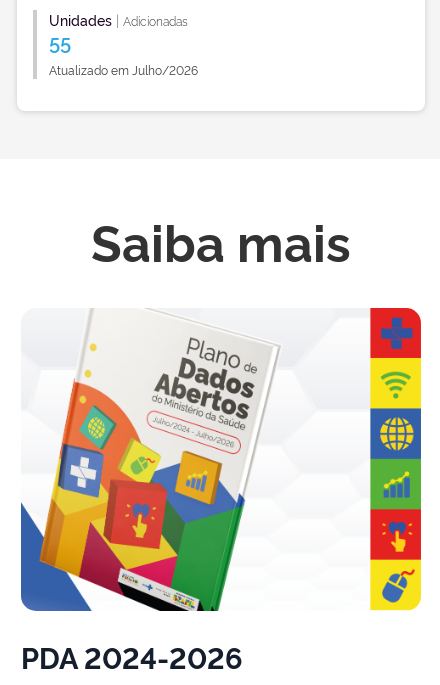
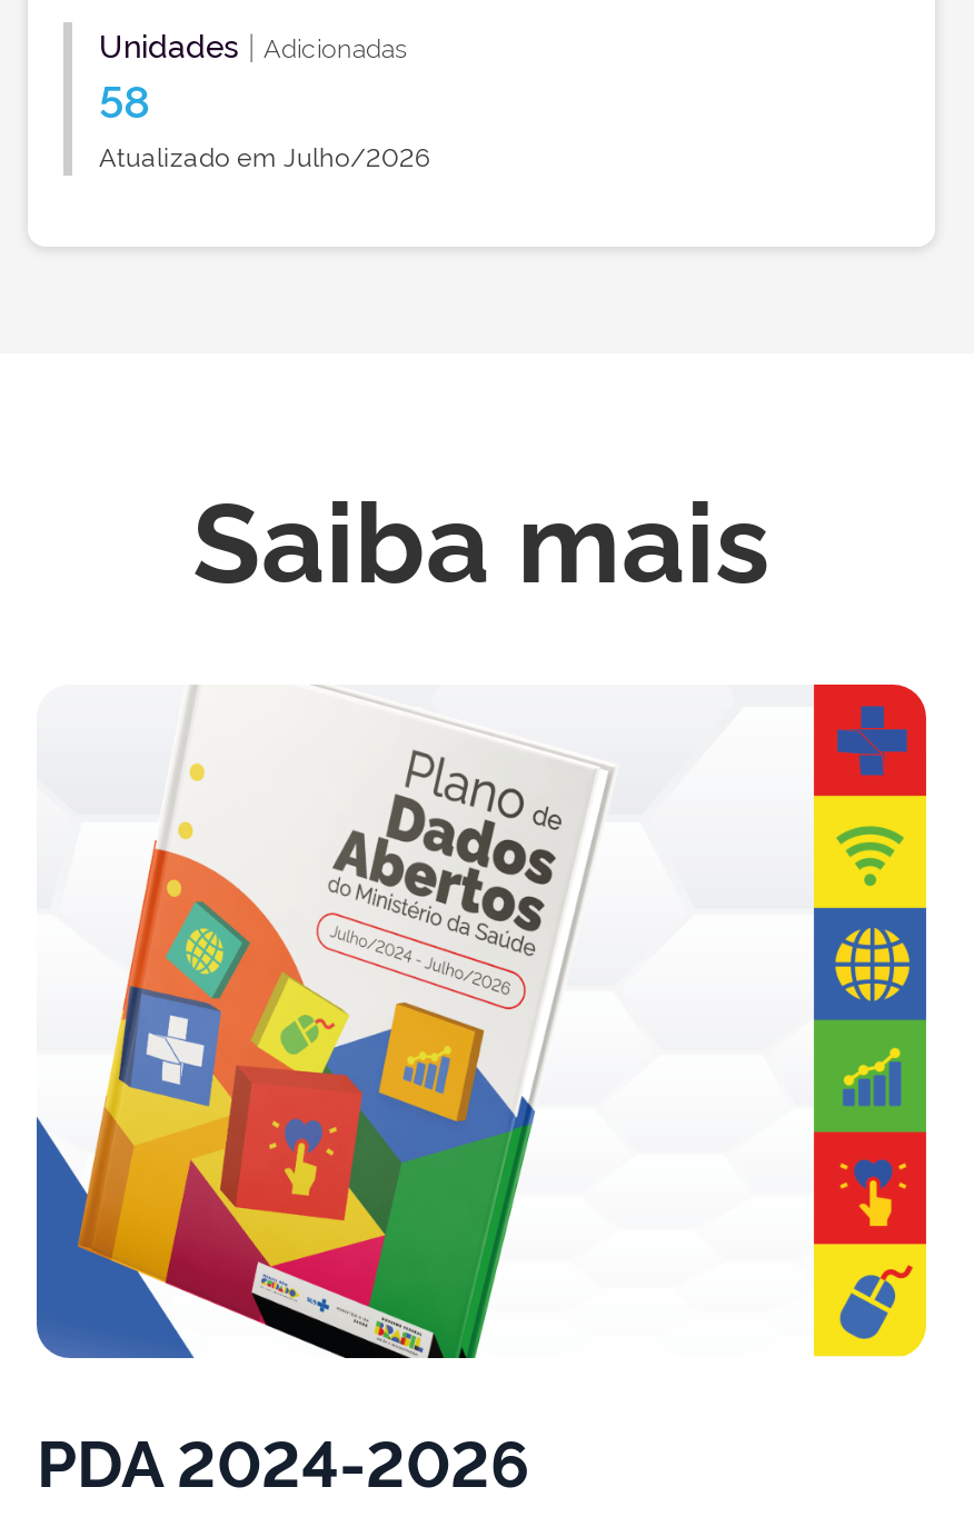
[49,29,71,57] 55 -> [99,66,150,128] 58

